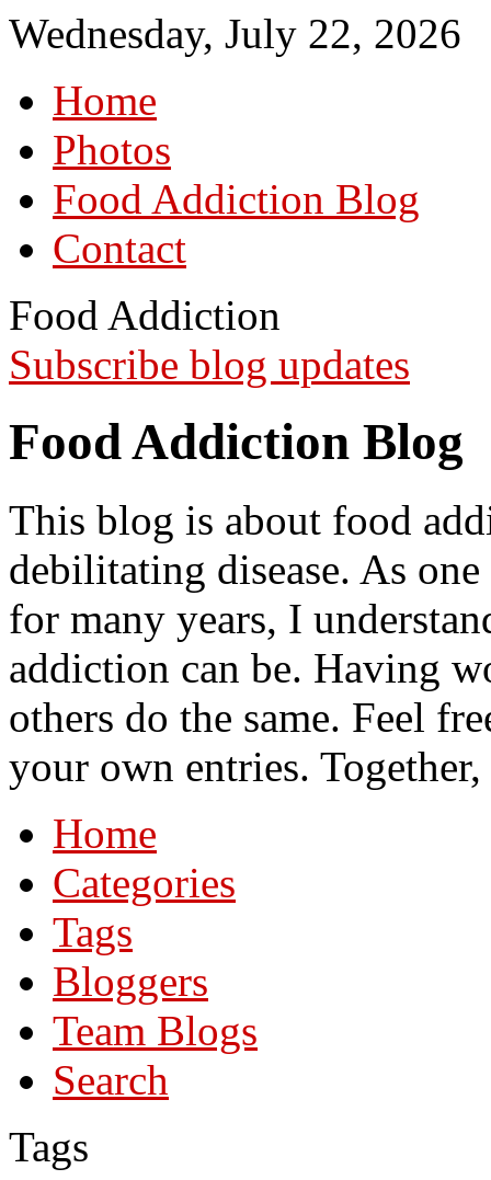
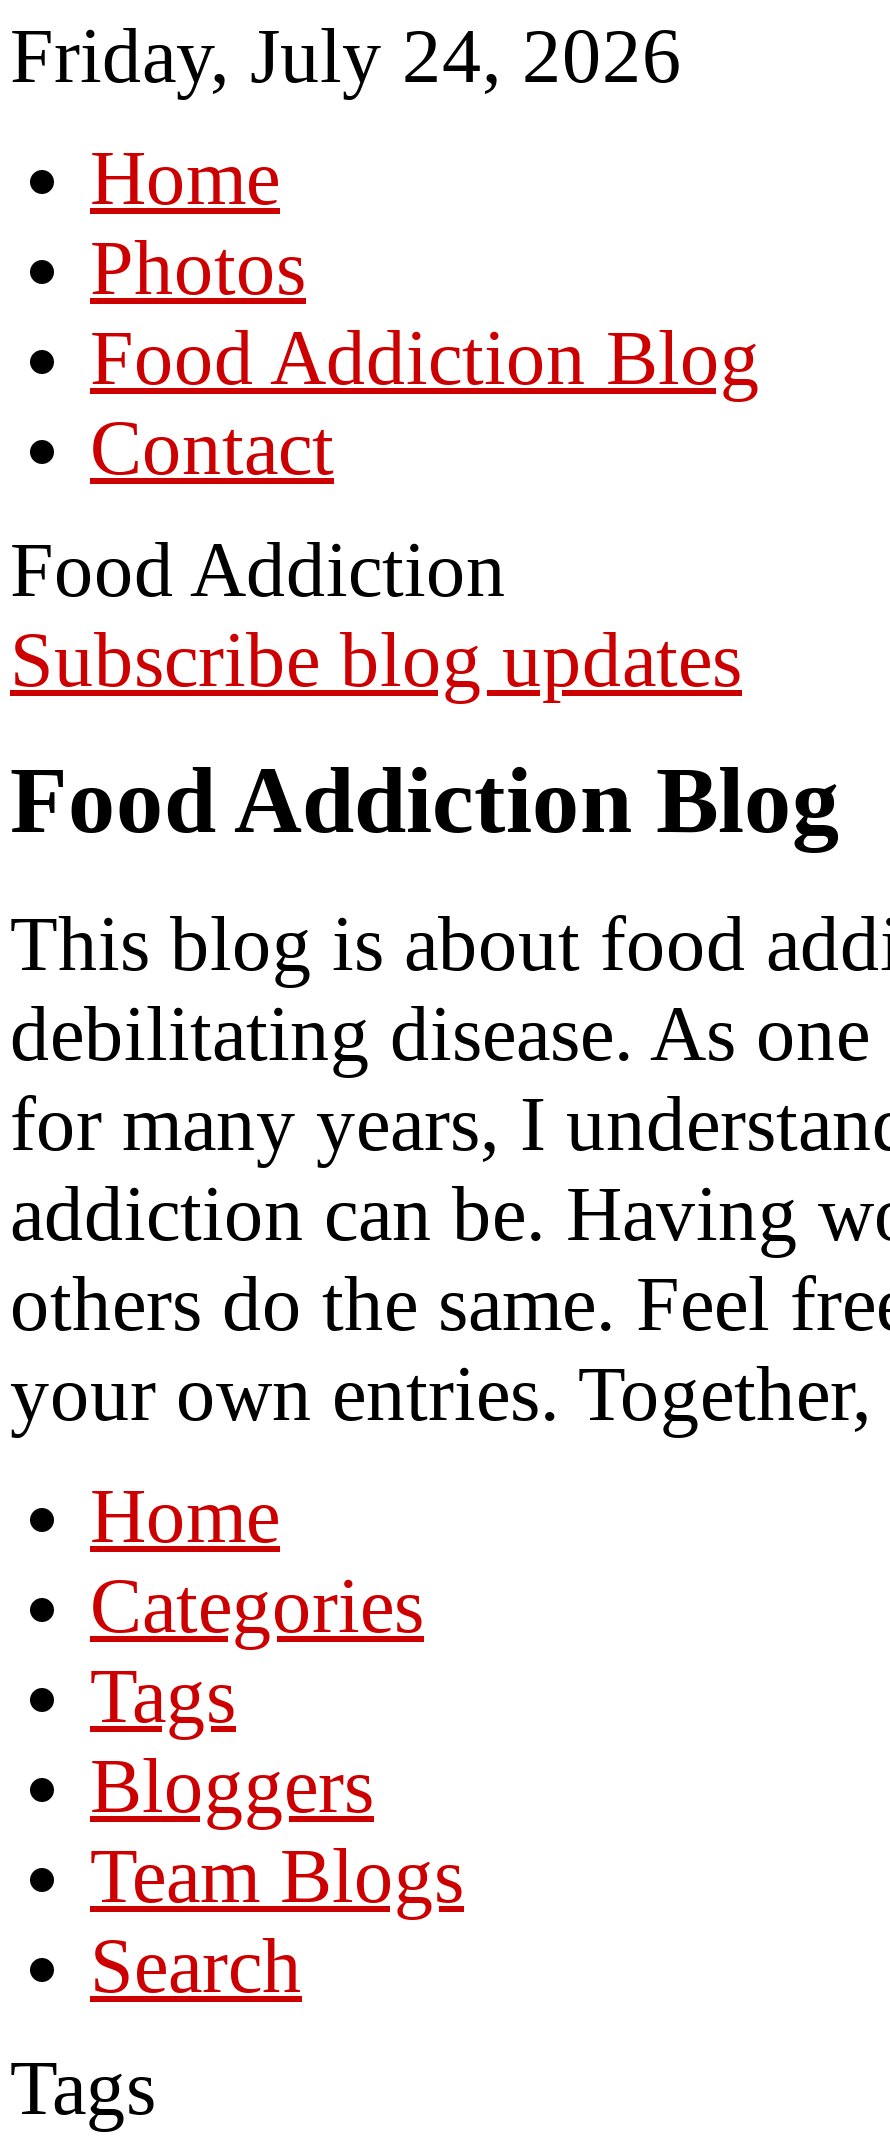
[9,10,461,57] Wednesday, July 22, 2026 -> [10,12,682,98] Friday, July 24, 2026

